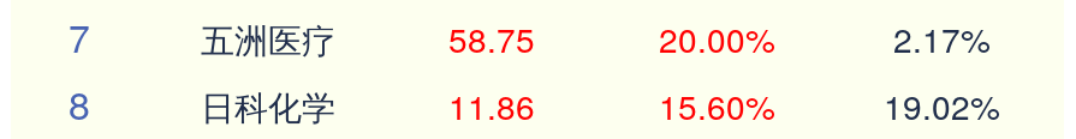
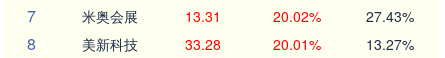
[201,14,989,62] 五洲医疗 | 58.75 | 20.00% | 2.17% -> [82,6,414,26] 米奥会展 | 13.31 | 20.02% | 27.43%
[201,81,999,129] 日科化学 | 11.86 | 15.60% | 19.02% -> [82,34,414,54] 美新科技 | 33.28 | 20.01% | 13.27%

